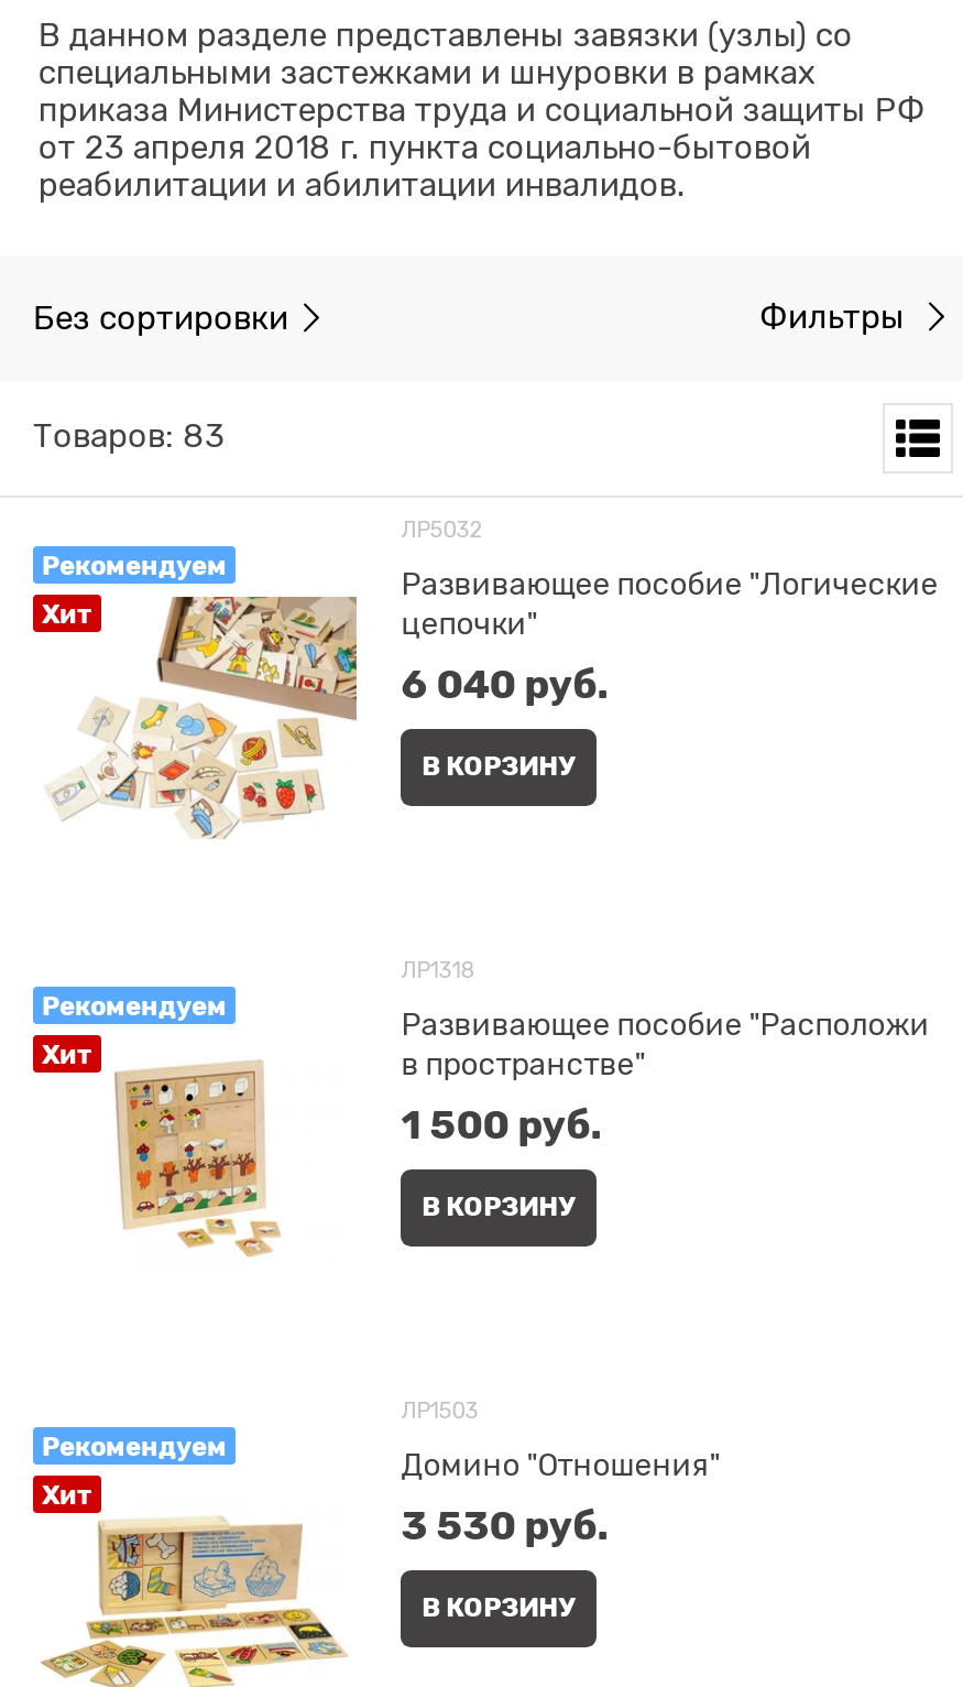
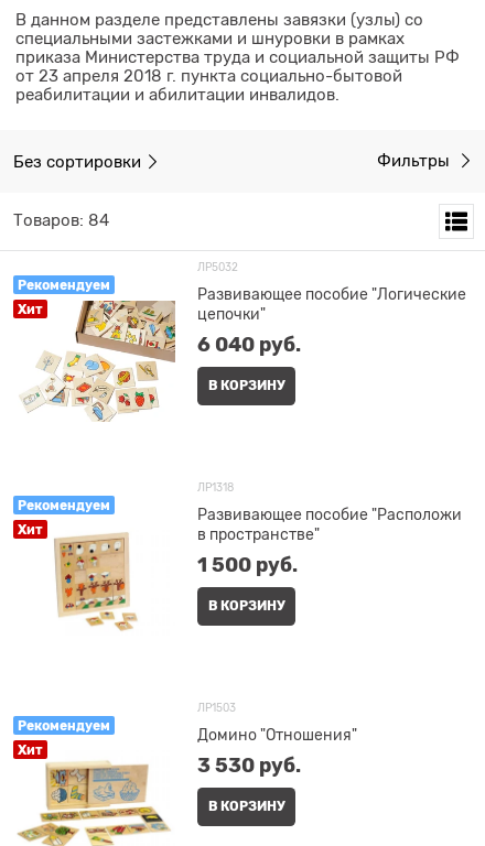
[33,419,225,454] Товаров: 83 -> [13,212,109,229] Товаров: 84

